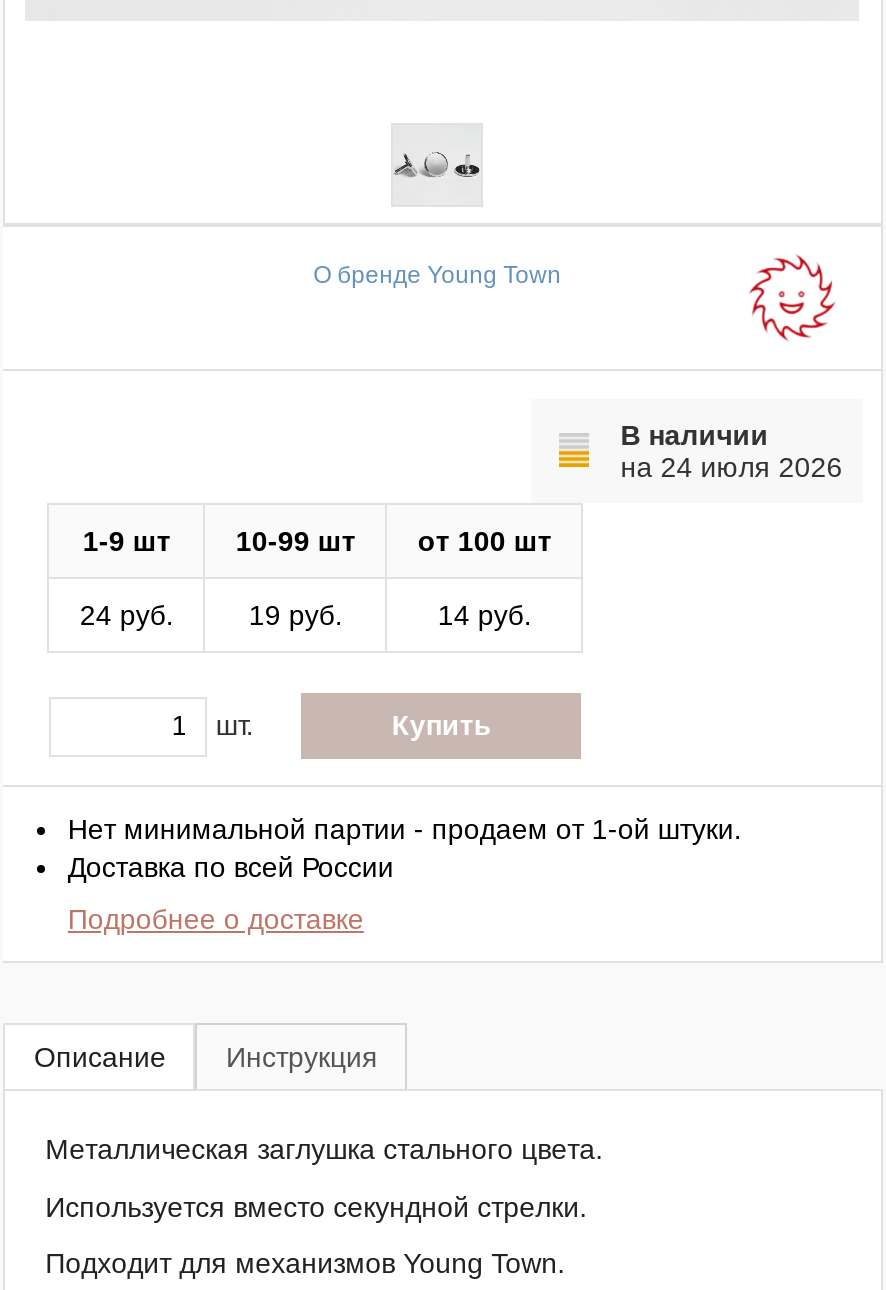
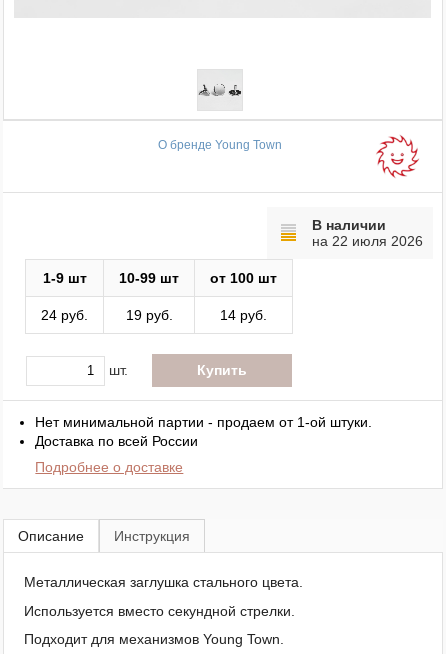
[621,450,843,482] на 24 июля 2026 -> [312,232,423,248] на 22 июля 2026

